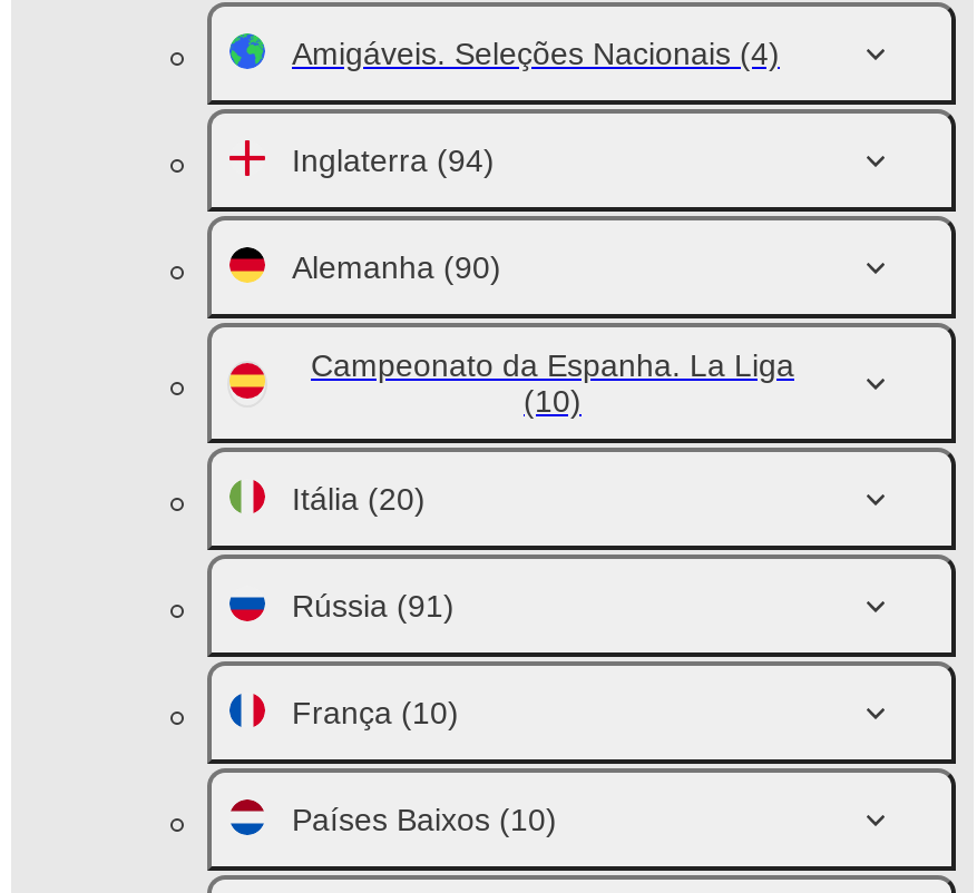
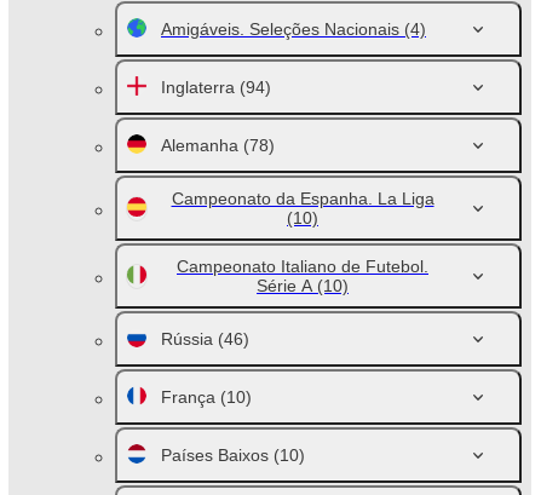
[292,249,501,285] Alemanha (90) -> [161,136,275,155] Alemanha (78)
[292,481,426,517] Itália (20) -> [177,257,428,295] Campeonato Italiano de Futebol. | Série A (10)
[292,588,455,624] Rússia (91) -> [161,329,249,349] Rússia (46)

